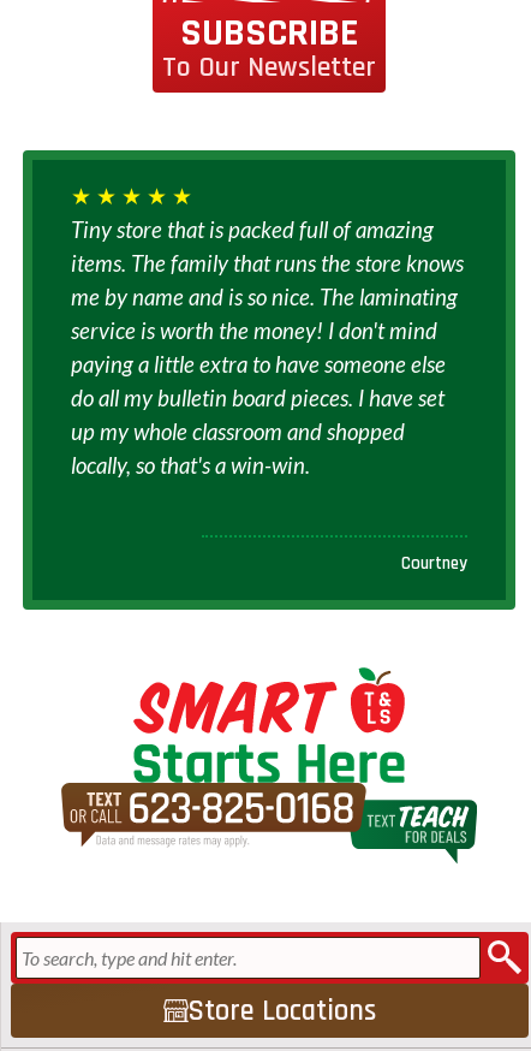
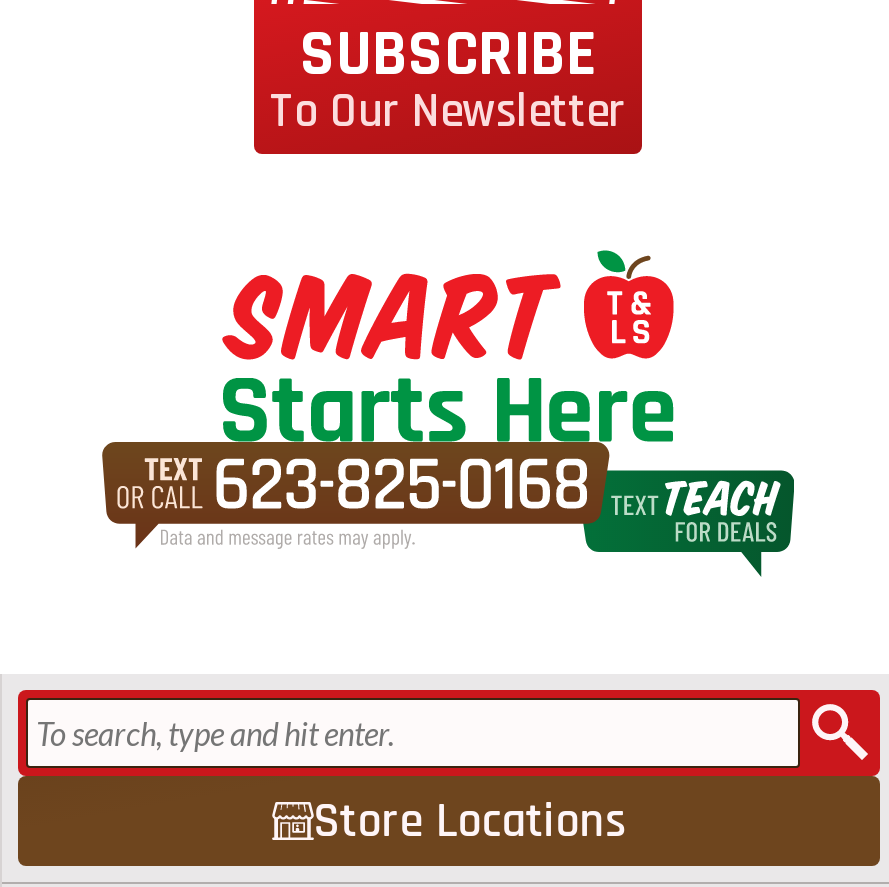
[22,149,517,611] [image] | Tiny store that is packed full of amazing | items. The family that runs the store knows | me by name and is so nice. The laminating | service is worth the money! I don't mind | paying a little extra to have someone else | do all my bulletin board pieces. I have set | up my whole classroom and shopped | locally, so that's a win-win. -> none
[401,553,468,575] Courtney -> none

